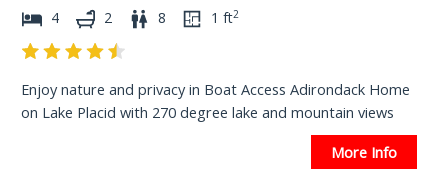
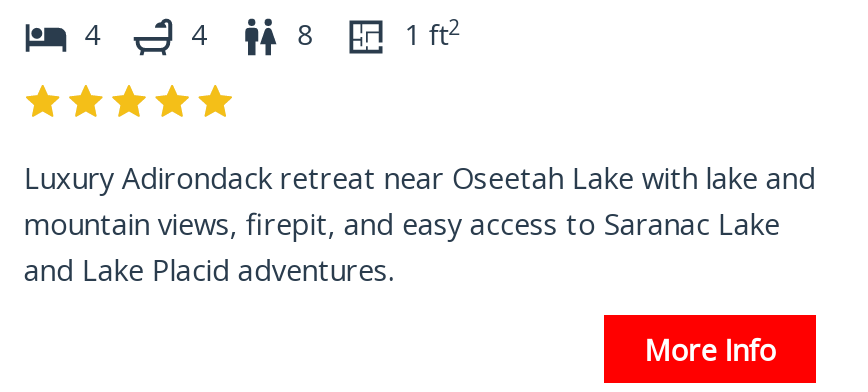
[104,8,112,27] 2 -> [191,15,207,53] 4
[21,79,410,122] Enjoy nature and privacy in Boat Access Adirondack Home | on Lake Placid with 270 degree lake and mountain views -> [24,156,816,288] Luxury Adirondack retreat near Oseetah Lake with lake and | mountain views, firepit, and easy access to Saranac Lake | and Lake Placid adventures.

